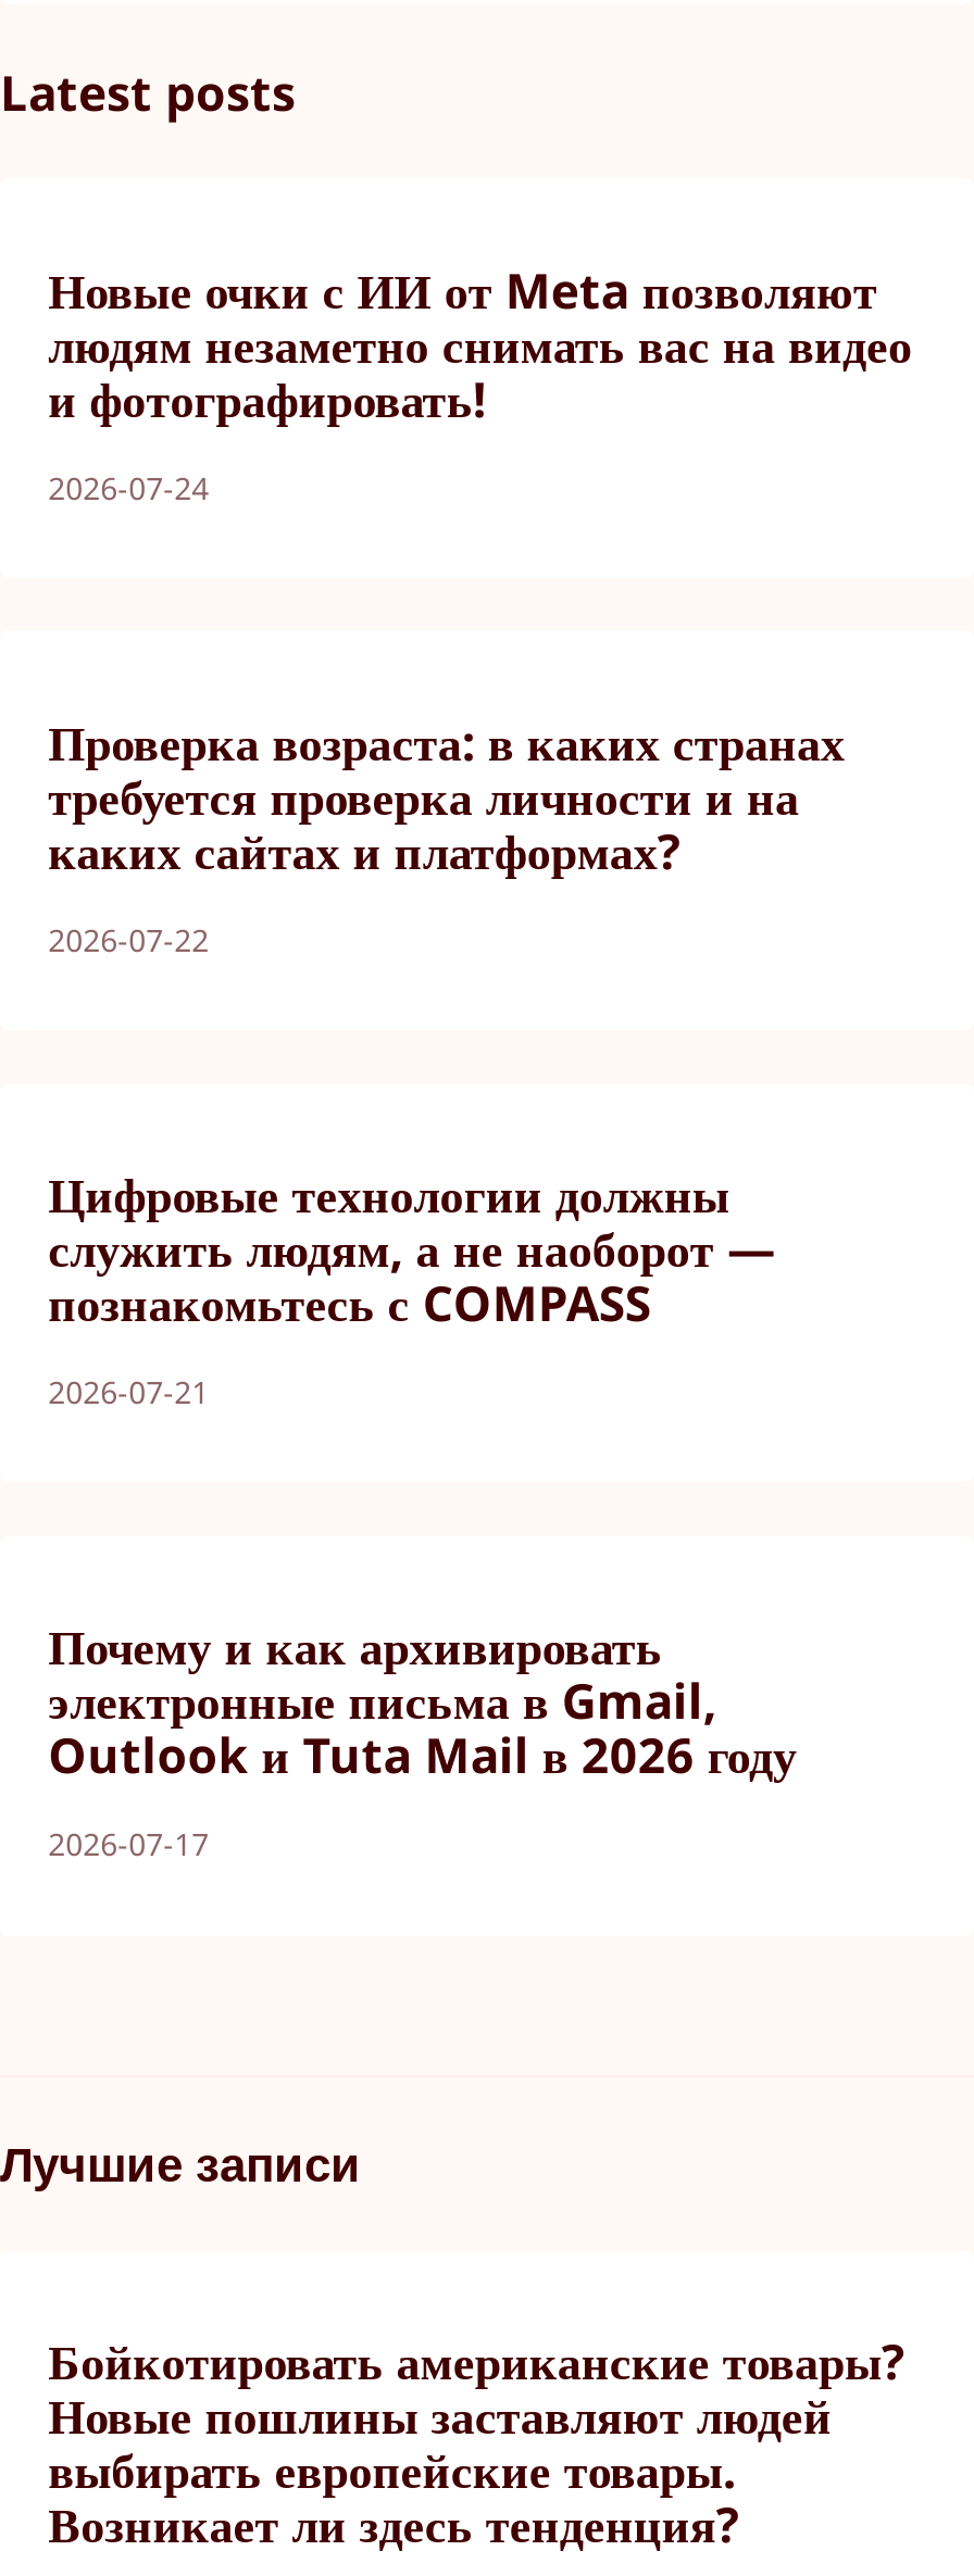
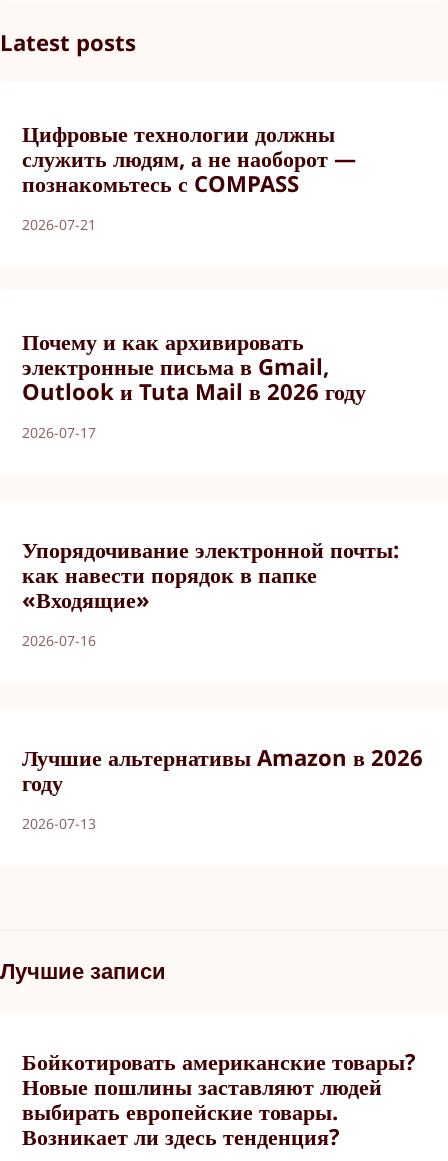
[48,255,912,508] Новые очки с ИИ от Meta позволяют | людям незаметно снимать вас на видео | и фотографировать! | 2026-07-24 -> none
[48,708,845,960] Проверка возраста: в каких странах | требуется проверка личности и на | каких сайтах и платформах? | 2026-07-22 -> none
moved [48,1160,797,1865] -> [22,117,366,442]: Цифровые технологии должны | служить людям, а не наоборот — | познакомьтесь с COMPASS | 2026-07-21 | Почему и как архивировать | электронные письма в Gmail, | Outlook и Tuta Mail в 2026 году | 2026-07-17
none -> [22,534,399,650] Упорядочивание электронной почты: | как навести порядок в папке | «Входящие» | 2026-07-16
none -> [22,742,423,833] Лучшие альтернативы Amazon в 2026 | году | 2026-07-13

